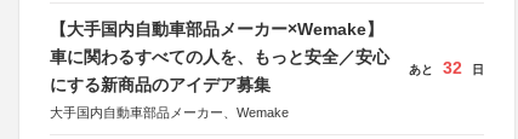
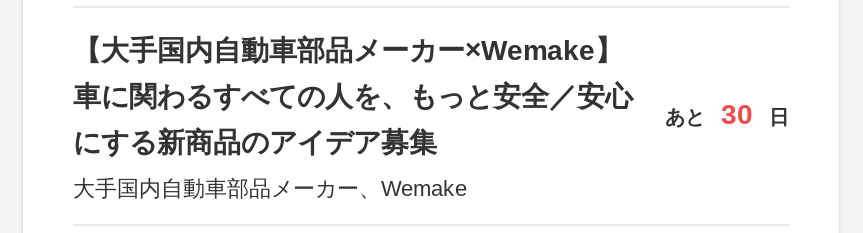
[409,58,484,77] あと 32 日 -> [665,98,789,130] あと 30 日

